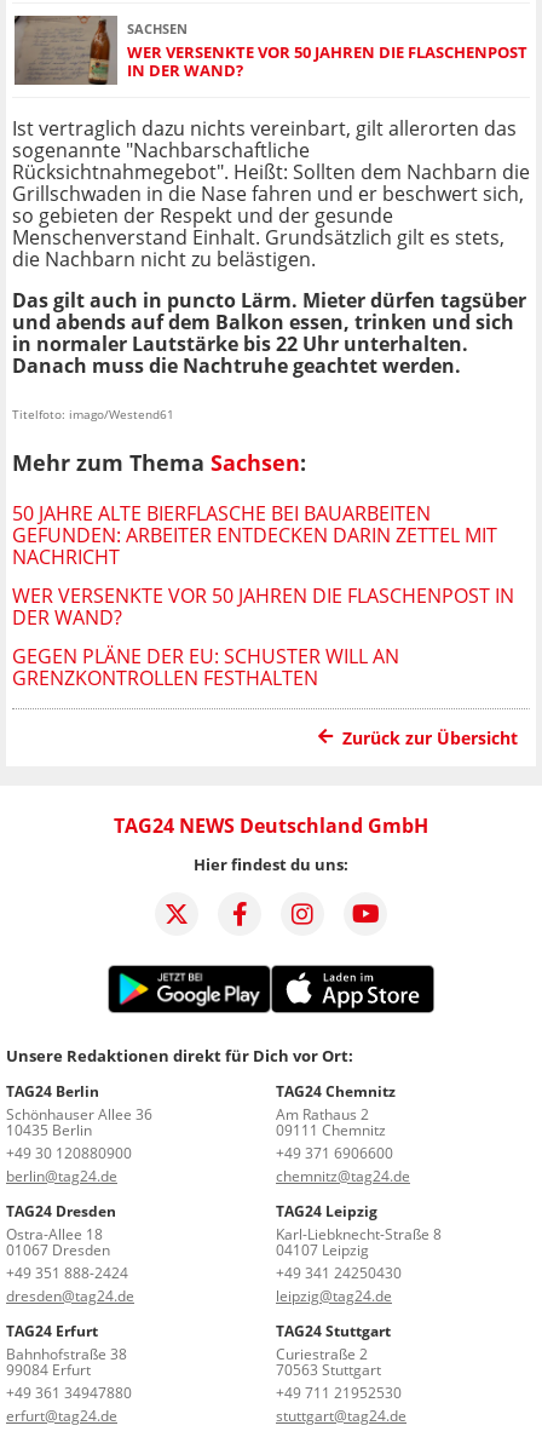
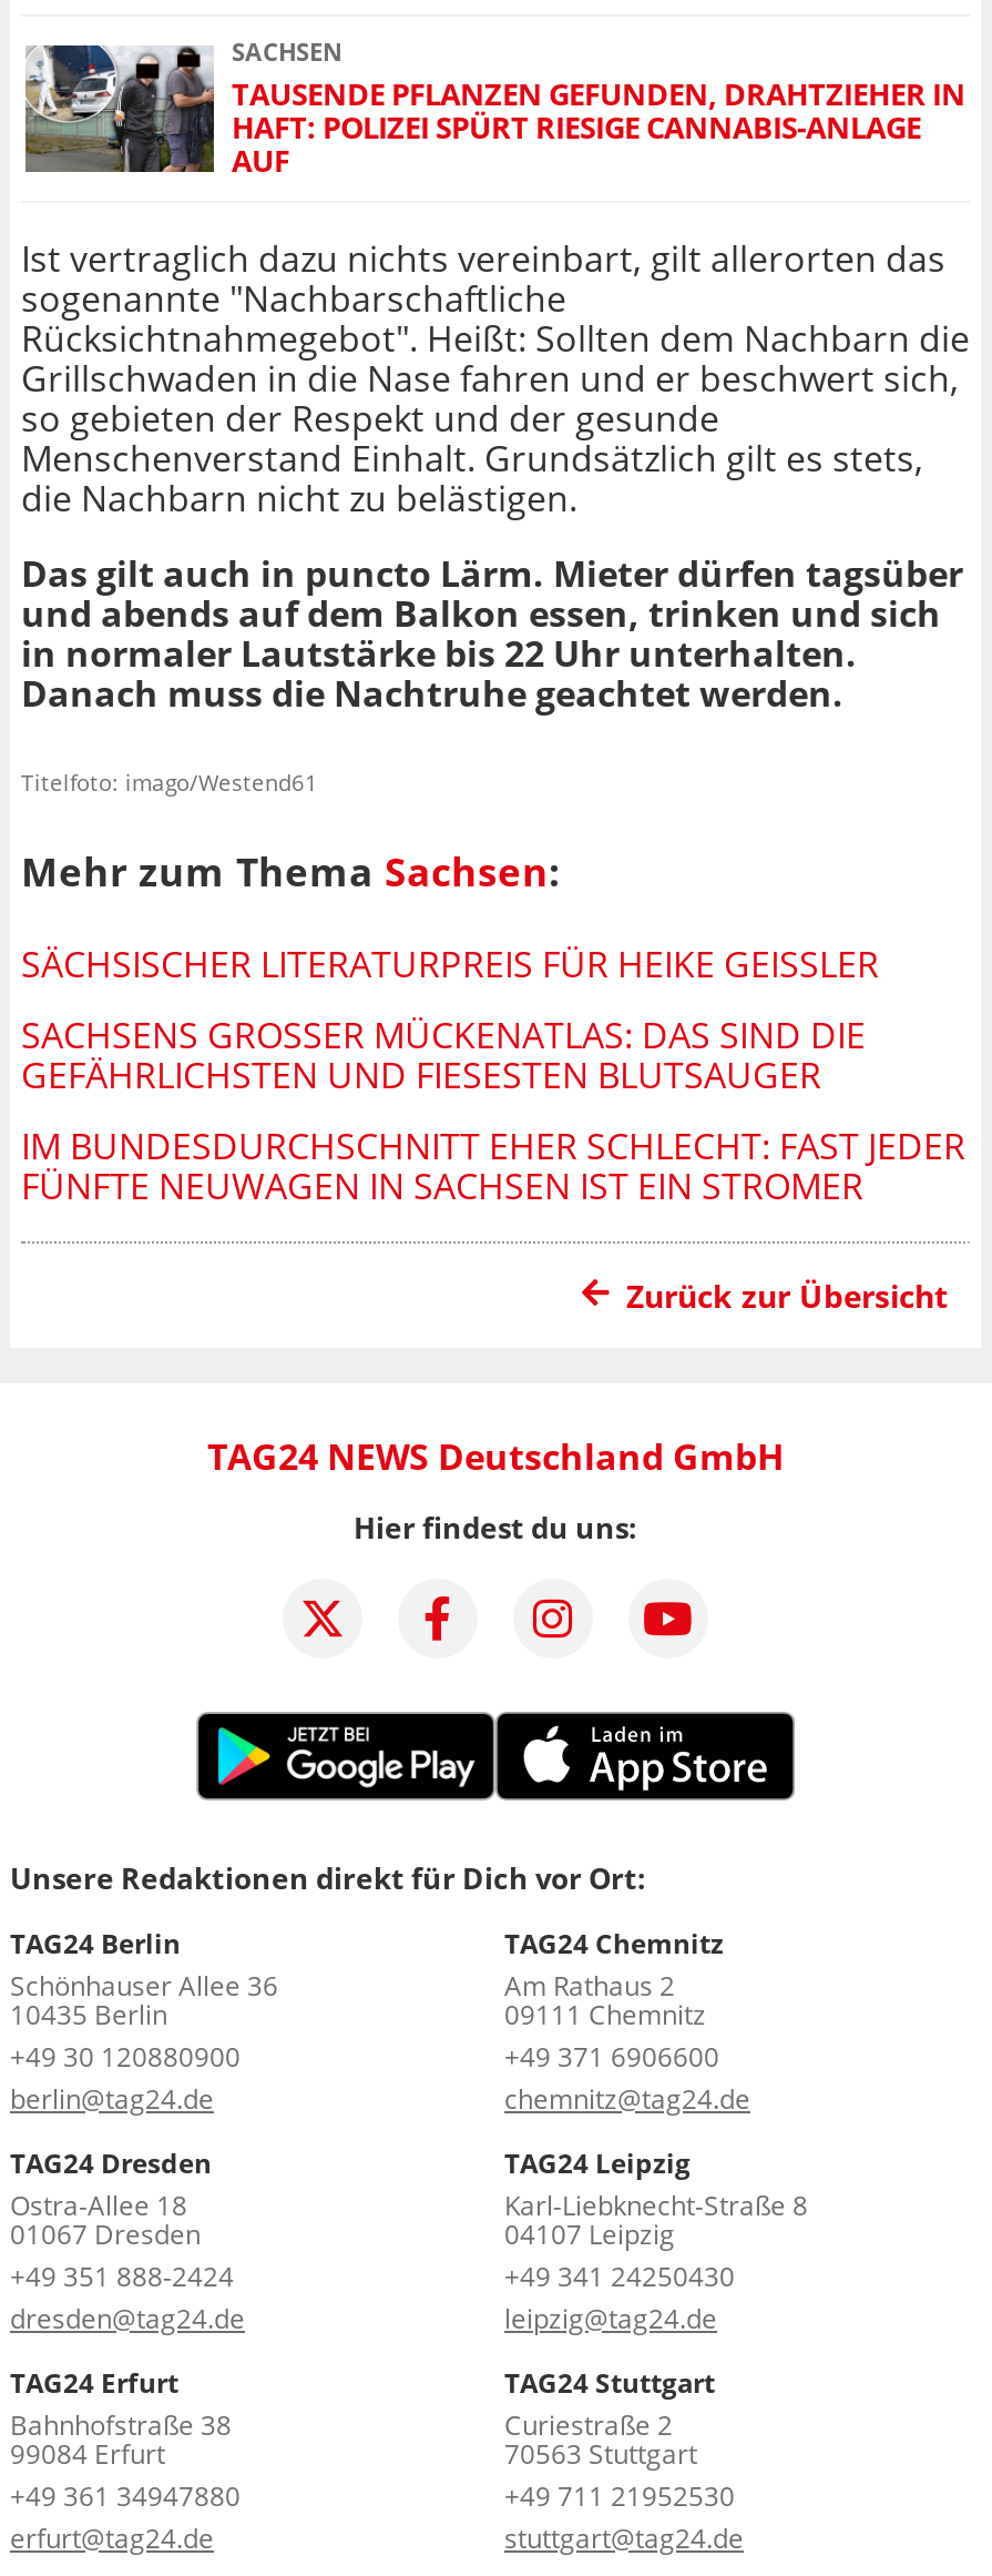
[13,15,527,86] [image] | WER VERSENKTE VOR 50 JAHREN DIE FLASCHENPOST | IN DER WAND? -> [25,29,965,182] [image] | TAUSENDE PFLANZEN GEFUNDEN, DRAHTZIEHER IN | HAFT: POLIZEI SPÜRT RIESIGE CANNABIS-ANLAGE | AUF
[12,500,497,570] 50 JAHRE ALTE BIERFLASCHE BEI BAUARBEITEN | GEFUNDEN: ARBEITER ENTDECKEN DARIN ZETTEL MIT | NACHRICHT -> [21,940,857,988] SÄCHSISCHER LITERATURPREIS FÜR HEIKE GEISSLER
[12,582,514,631] WER VERSENKTE VOR 50 JAHREN DIE FLASCHENPOST IN | DER WAND? -> [21,1011,866,1099] SACHSENS GROSSER MÜCKENATLAS: DAS SIND DIE G | EFÄHRLICHSTEN UND FIESESTEN BLUTSAUGER
[12,643,399,691] GEGEN PLÄNE DER EU: SCHUSTER WILL AN | GRENZKONTROLLEN FESTHALTEN -> [21,1122,965,1210] IM BUNDESDURCHSCHNITT EHER SCHLECHT: FAST JEDER | FÜNFTE NEUWAGEN IN SACHSEN IST EIN STROMER

